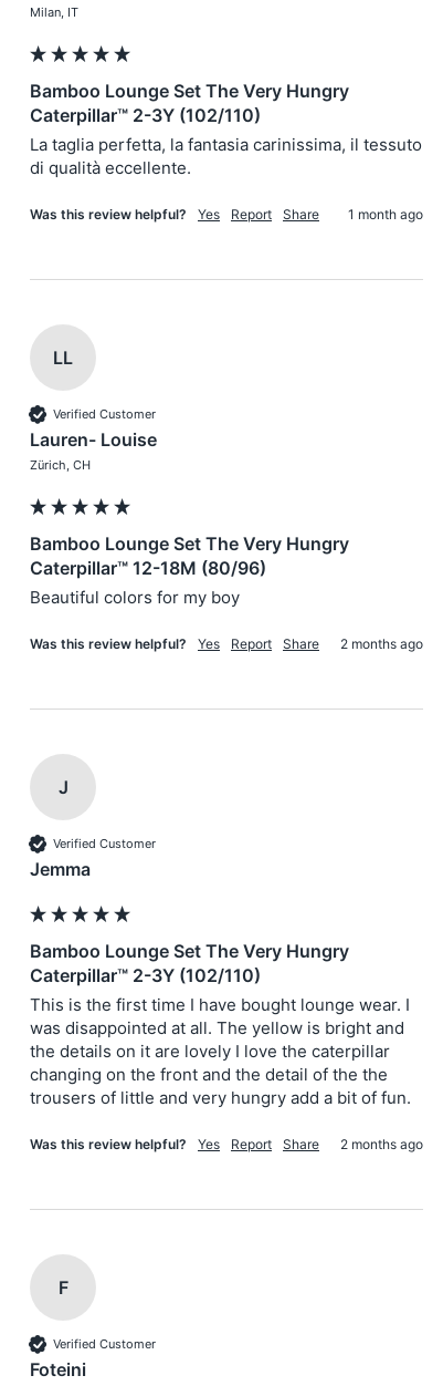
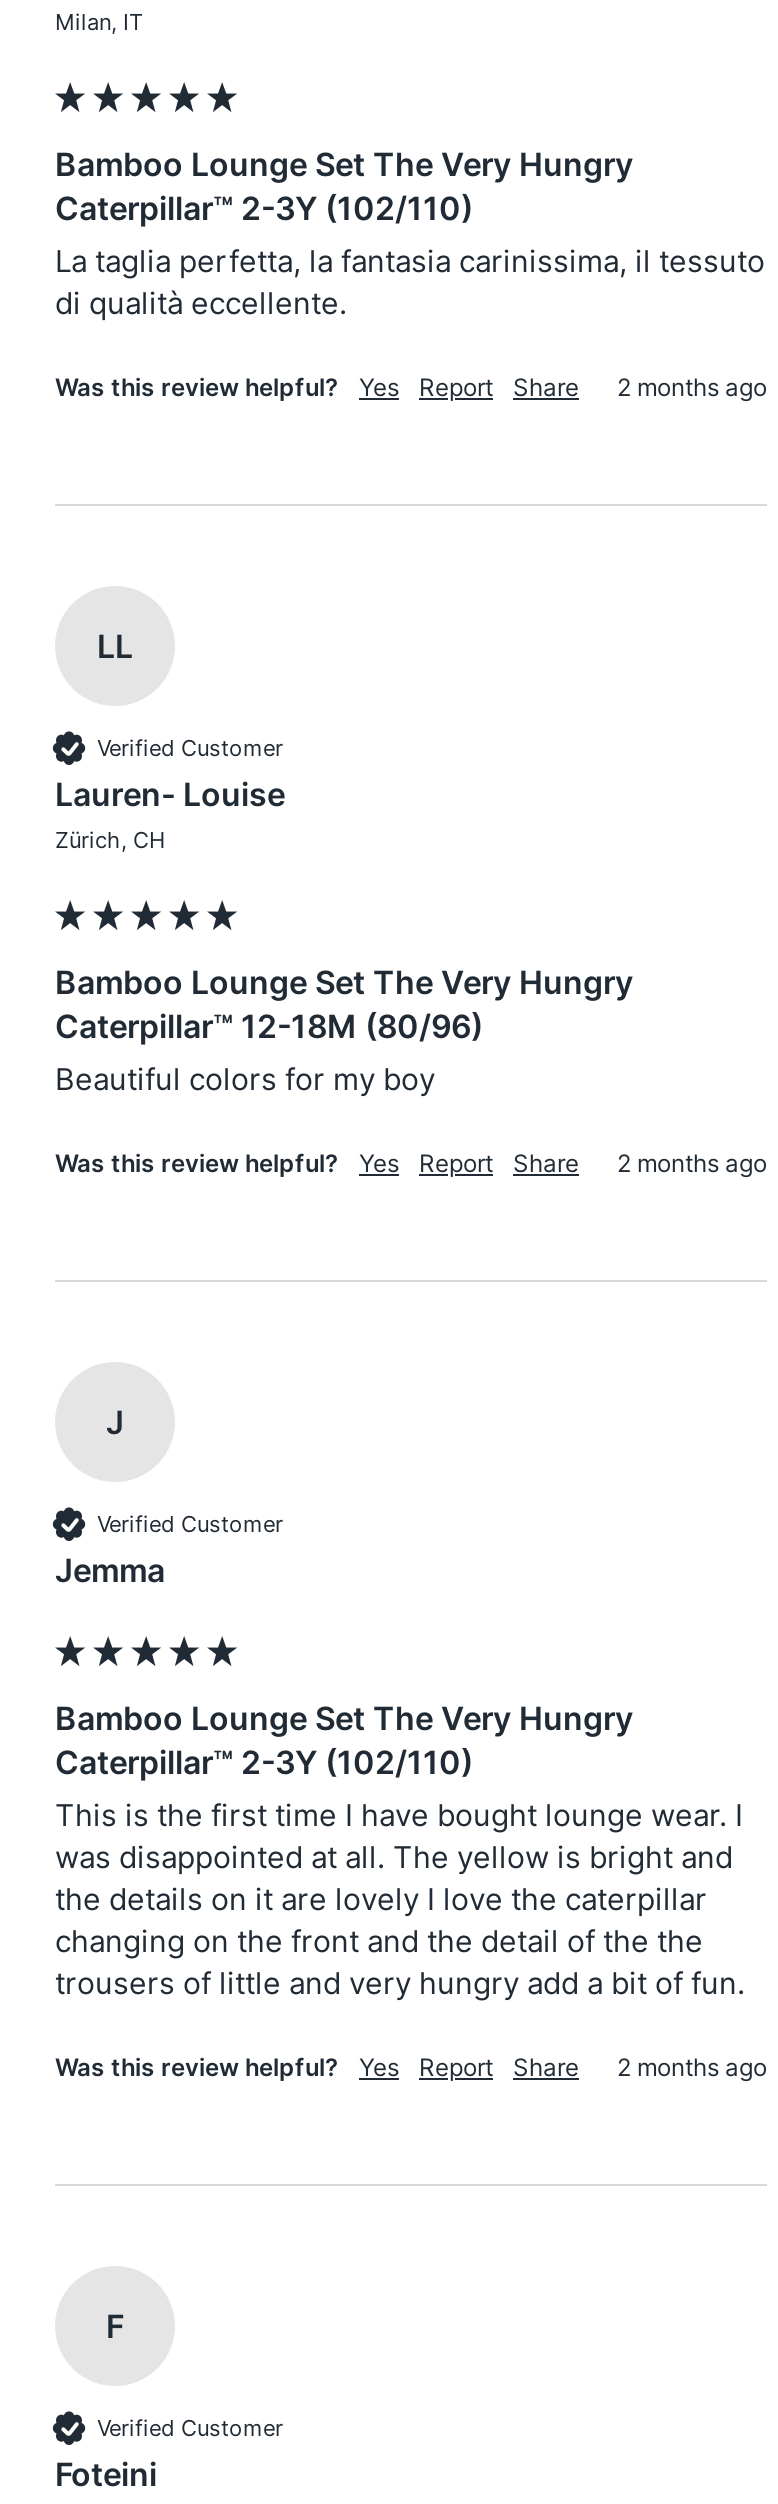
[30,206,423,223] Was this review helpful? Yes Report Share 1 month ago -> [55,372,767,402] Was this review helpful? Yes Report Share 2 months ago

